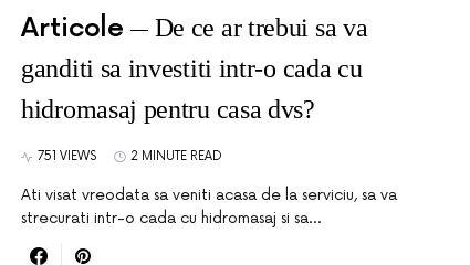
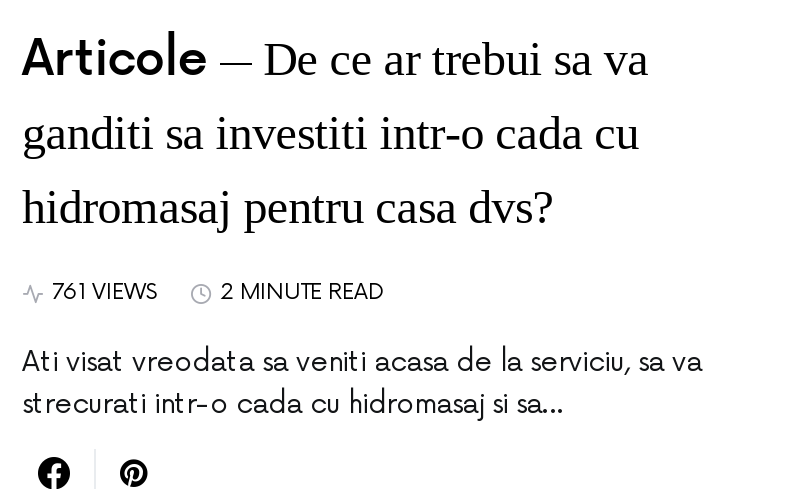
[38,149,96,163] 751 VIEWS -> [52,279,158,305] 761 VIEWS

